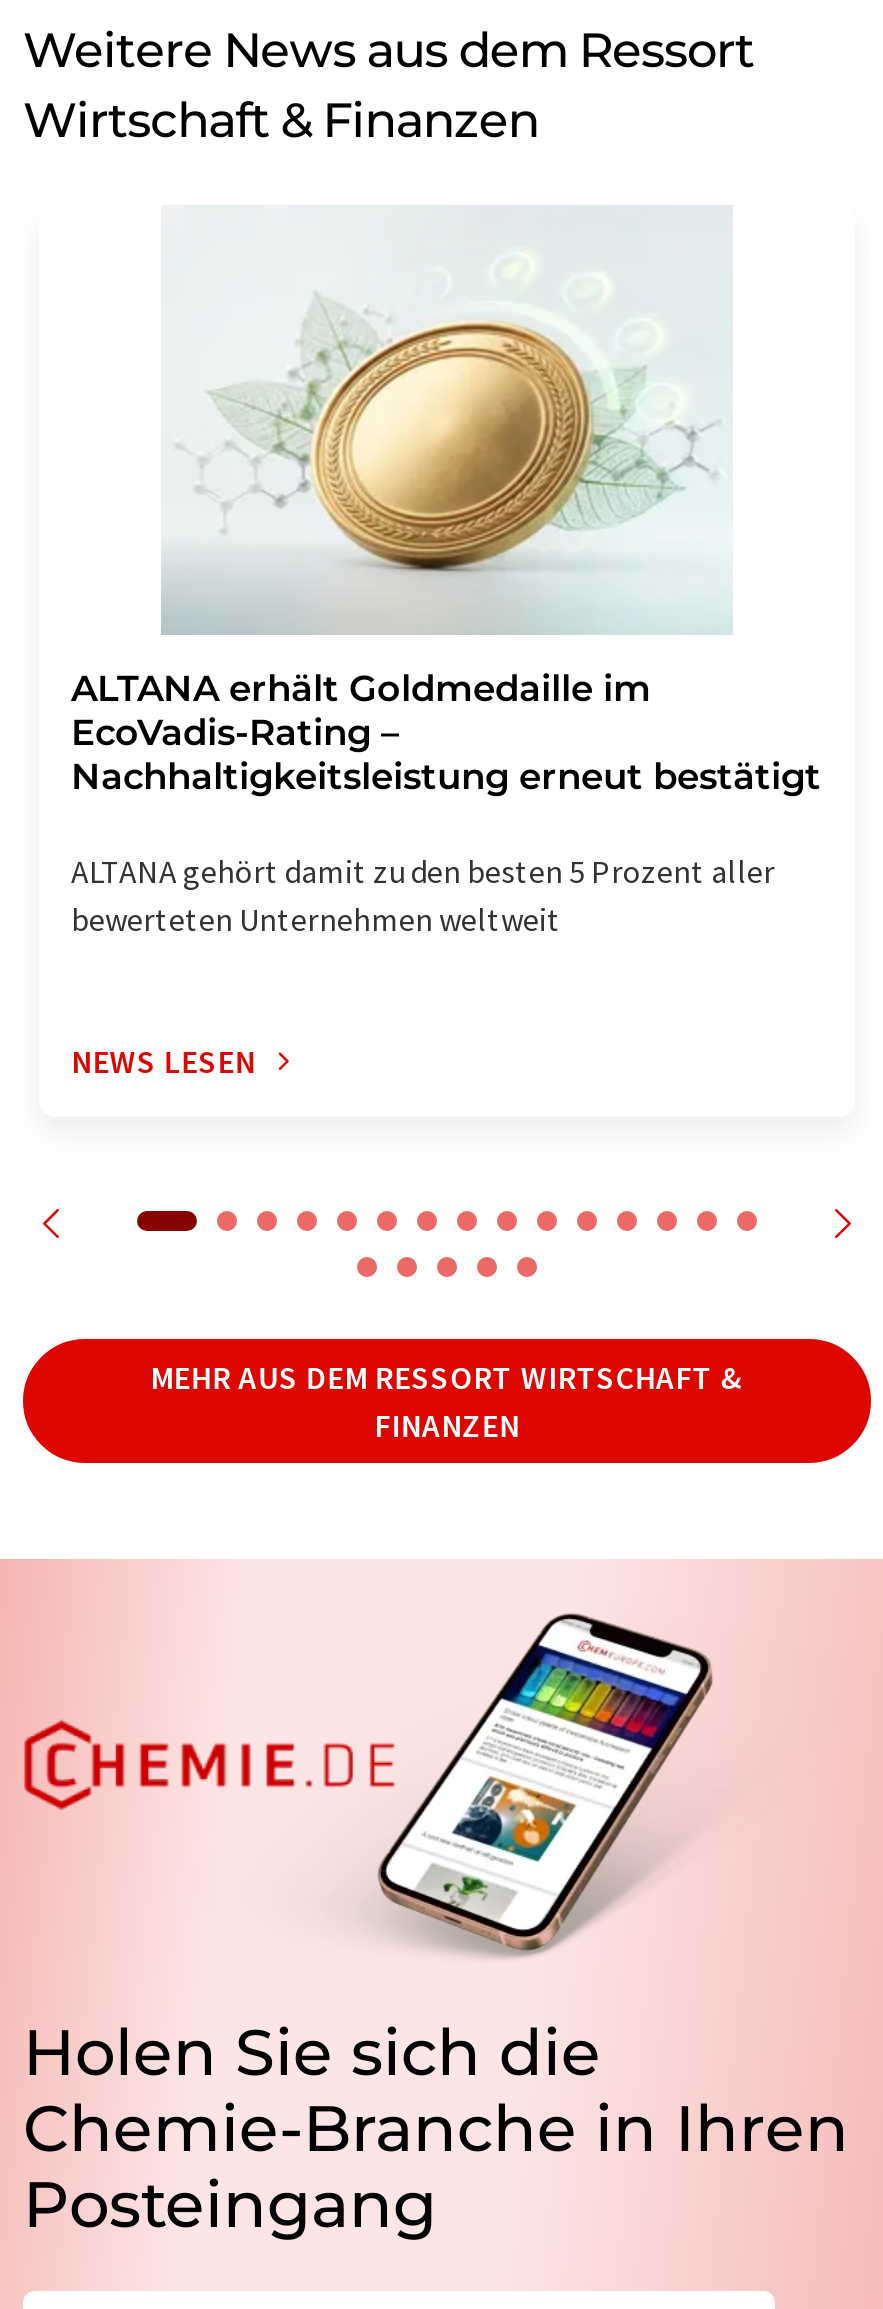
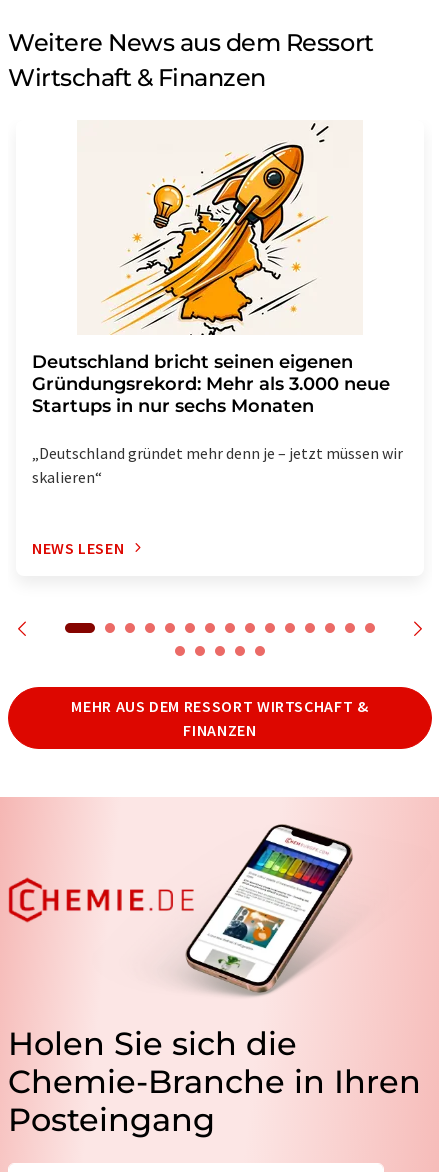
[71,213,821,799] [image] | ALTANA erhält Goldmedaille im | EcoVadis-Rating – | Nachhaltigkeitsleistung erneut bestätigt -> [32,123,390,417] [image] | Deutschland bricht seinen eigenen | Gründungsrekord: Mehr als 3.000 neue | Startups in nur sechs Monaten
[71,851,775,939] ALTANA gehört damit zu den besten 5 Prozent aller | bewerteten Unternehmen weltweit -> [32,443,403,487] „Deutschland gründet mehr denn je – jetzt müssen wir | skalieren“

